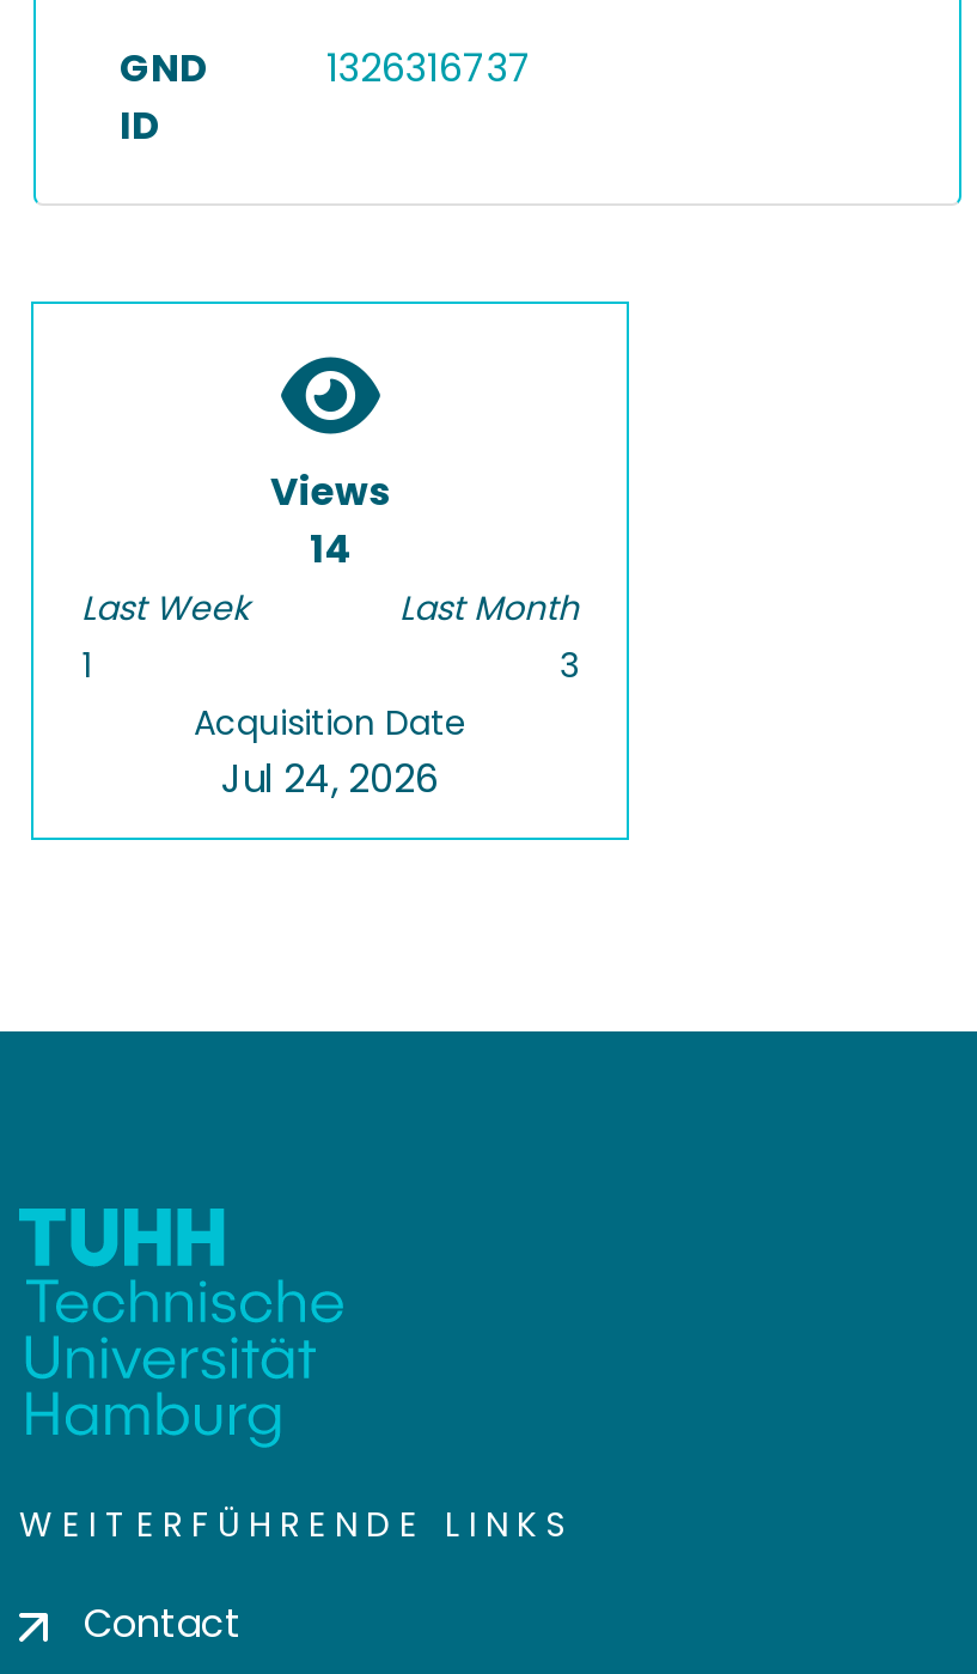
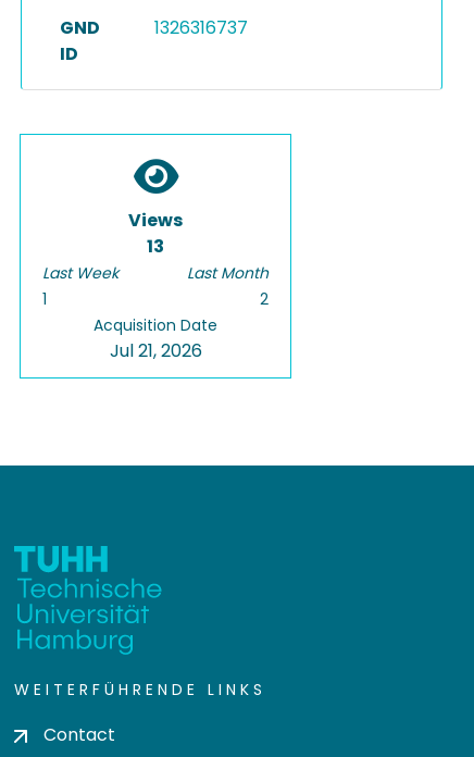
[310,522,350,577] 14 -> [147,234,164,259] 13
[560,641,579,689] 3 -> [260,288,269,310] 2
[221,751,439,806] Jul 24, 2026 -> [109,338,202,363] Jul 21, 2026

